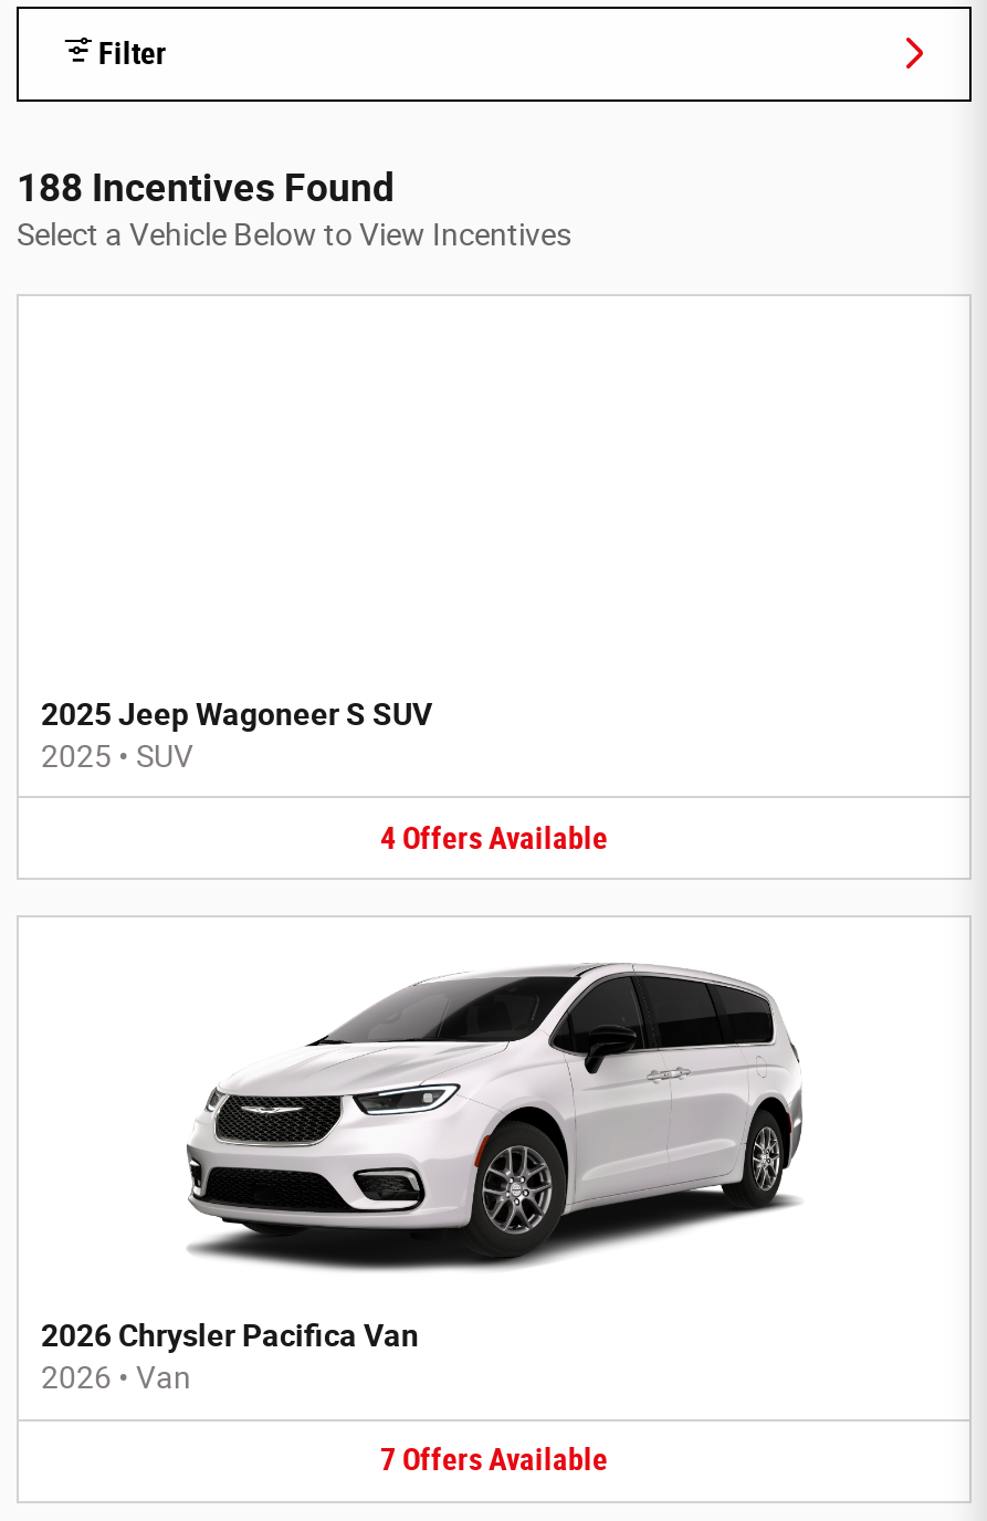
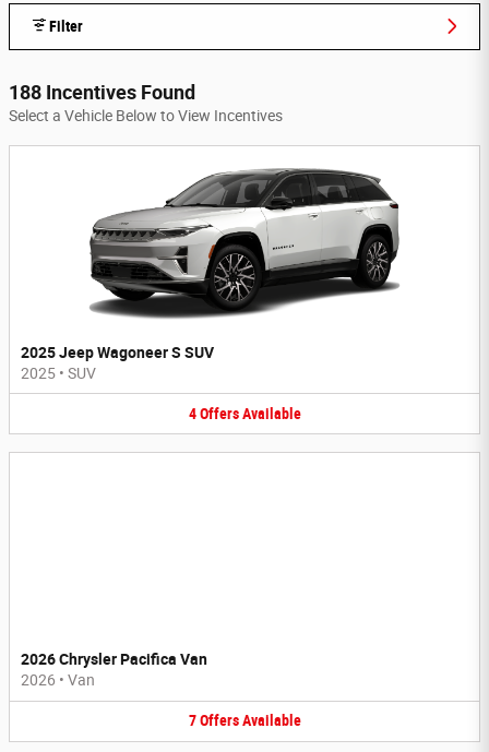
none -> [88,168,401,320] [image]
[185,962,804,1273] [image] -> none

